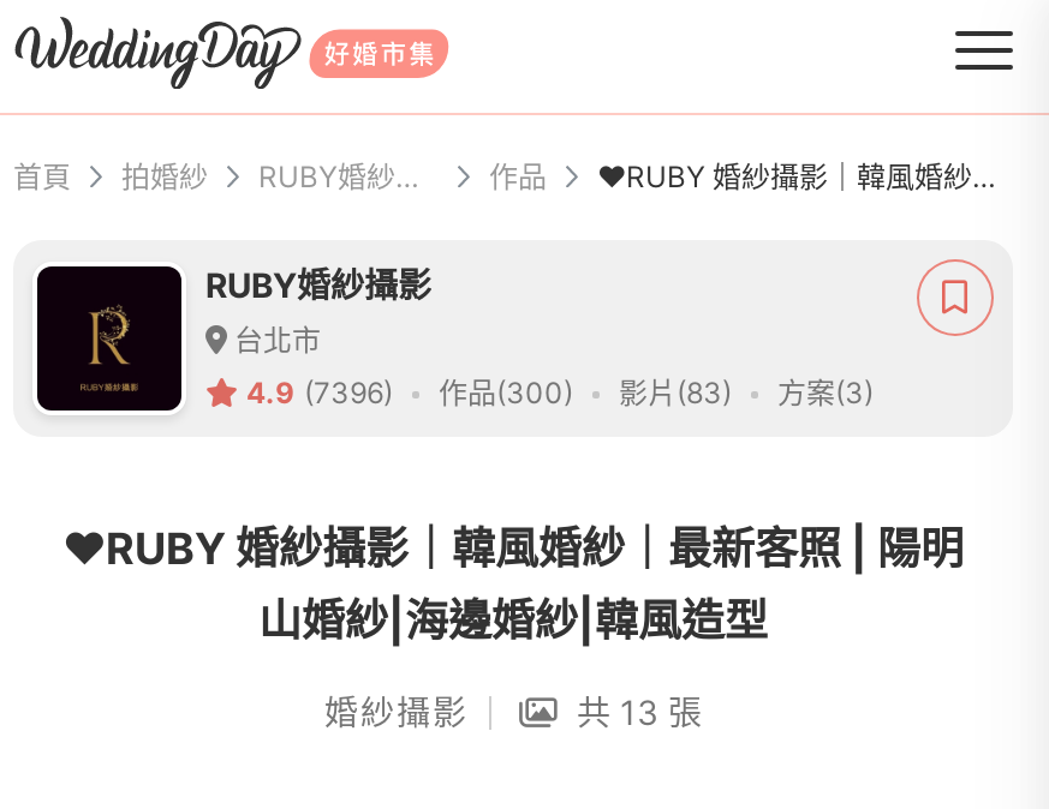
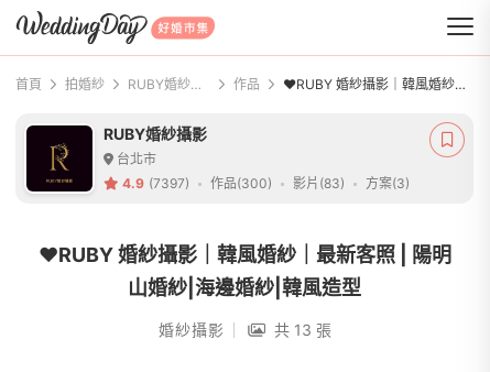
[246,374,874,411] 4.9 (7396) 作品(300) 影片(83) 方案(3) -> [122,175,410,192] 4.9 (7397) 作品(300) 影片(83) 方案(3)

